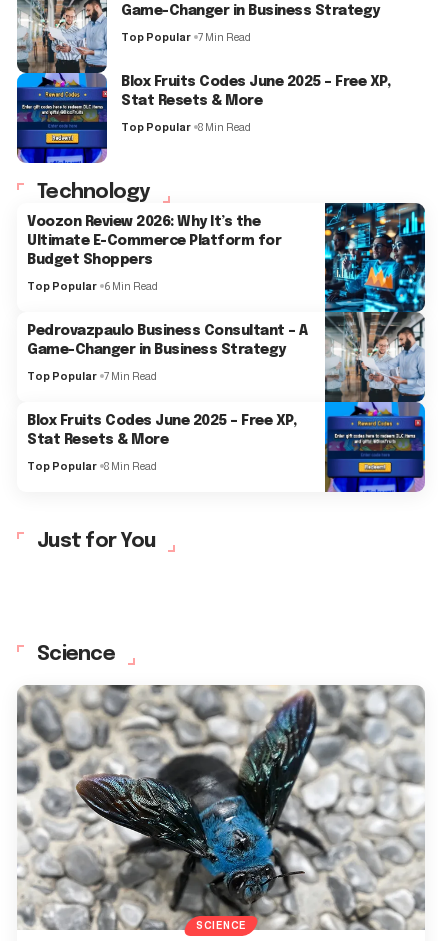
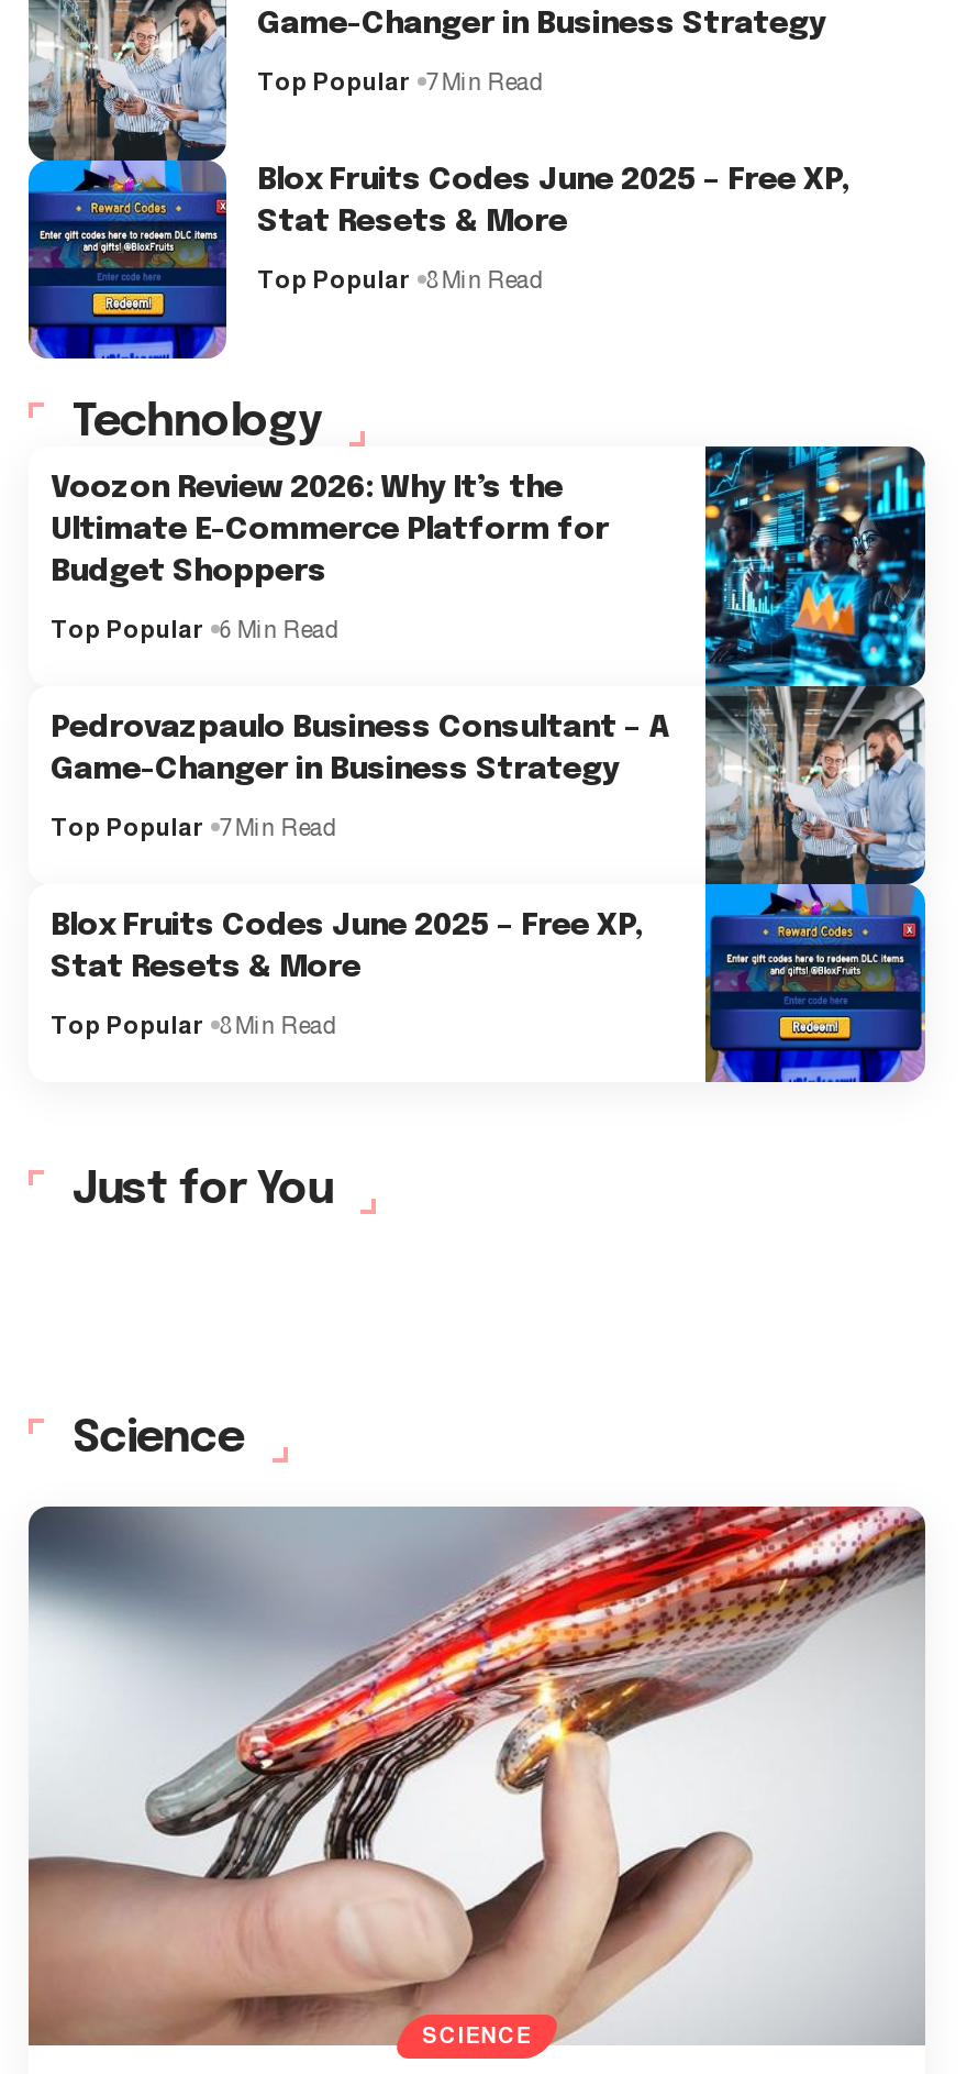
[16,685,425,930] [image] -> [26,1504,925,2045] [image]

